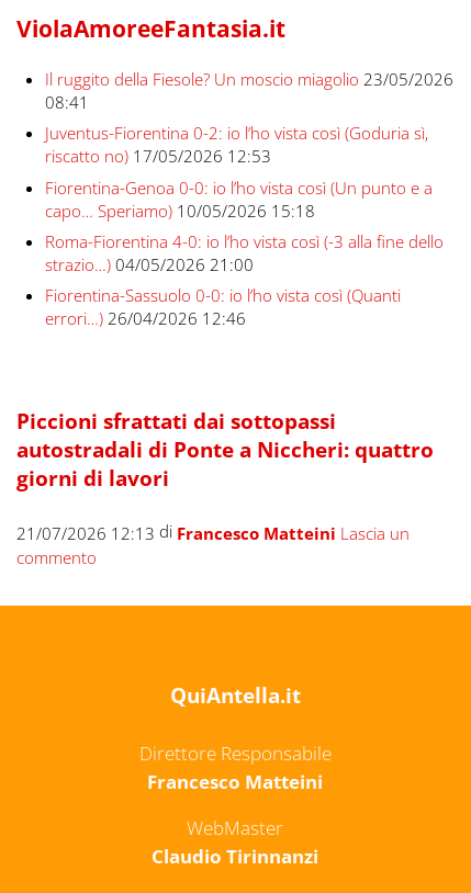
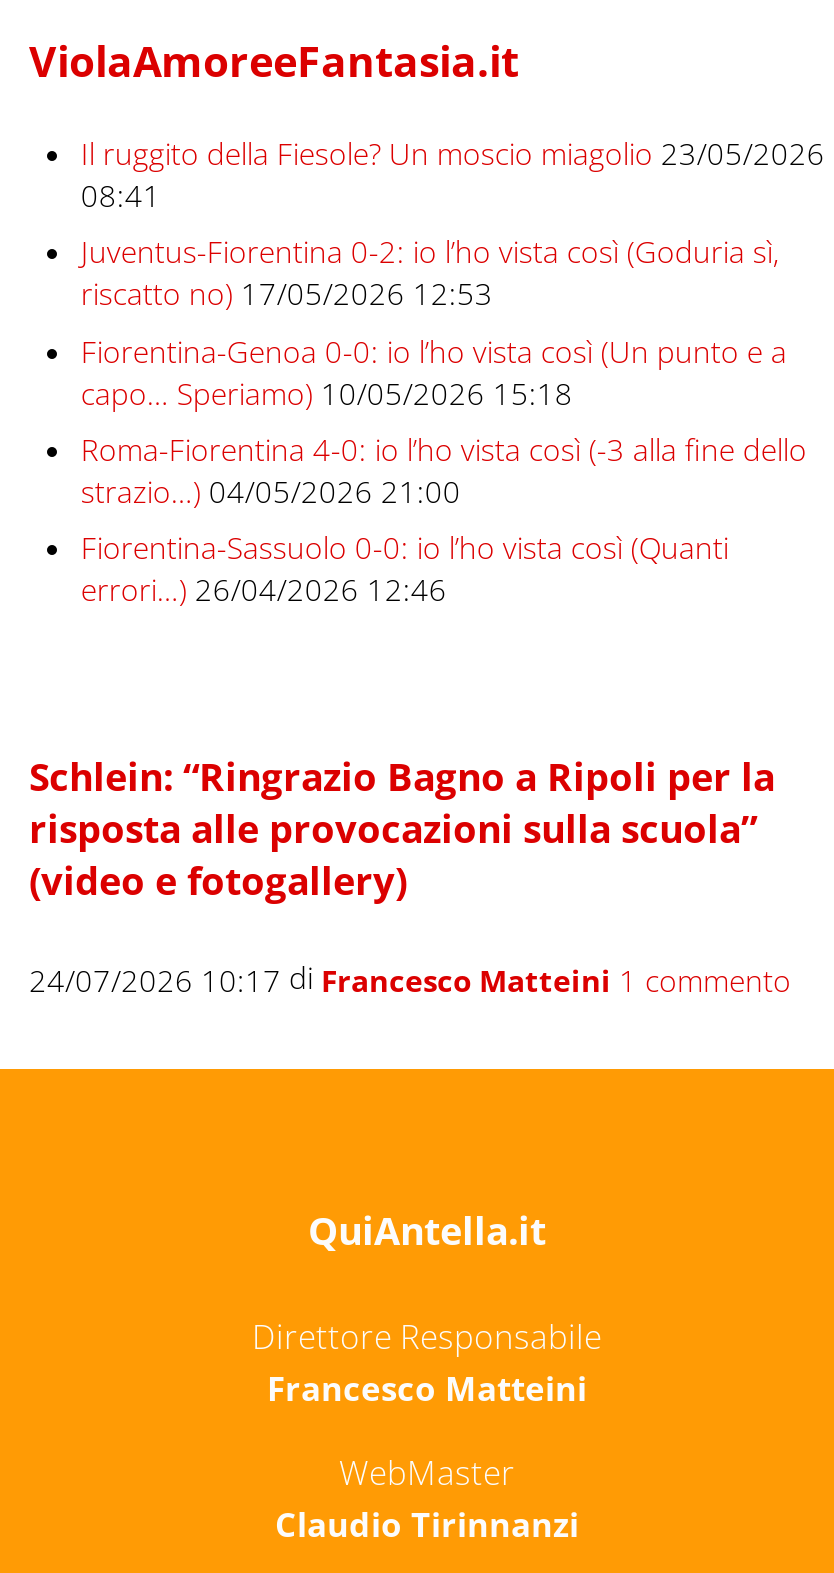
[16,407,434,491] Piccioni sfrattati dai sottopassi | autostradali di Ponte a Niccheri: quattro | giorni di lavori -> [29,751,775,905] Schlein: “Ringrazio Bagno a Ripoli per la | risposta alle provocazioni sulla scuola” | (video e fotogallery)
[16,520,410,568] 21/07/2026 12:13 di Francesco Matteini Lascia un | commento -> [29,957,791,1000] 24/07/2026 10:17 di Francesco Matteini 1 commento

